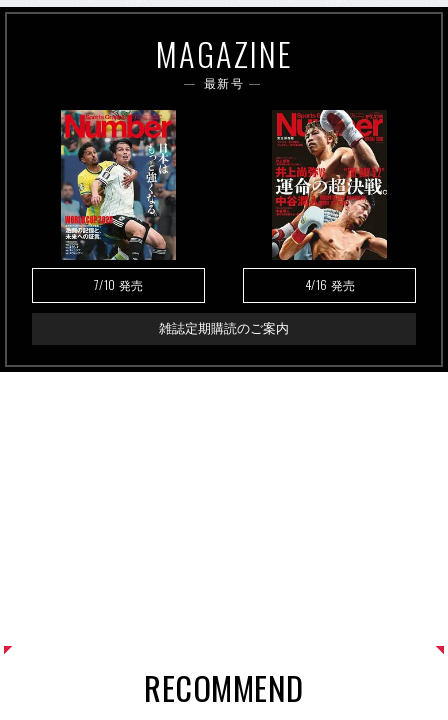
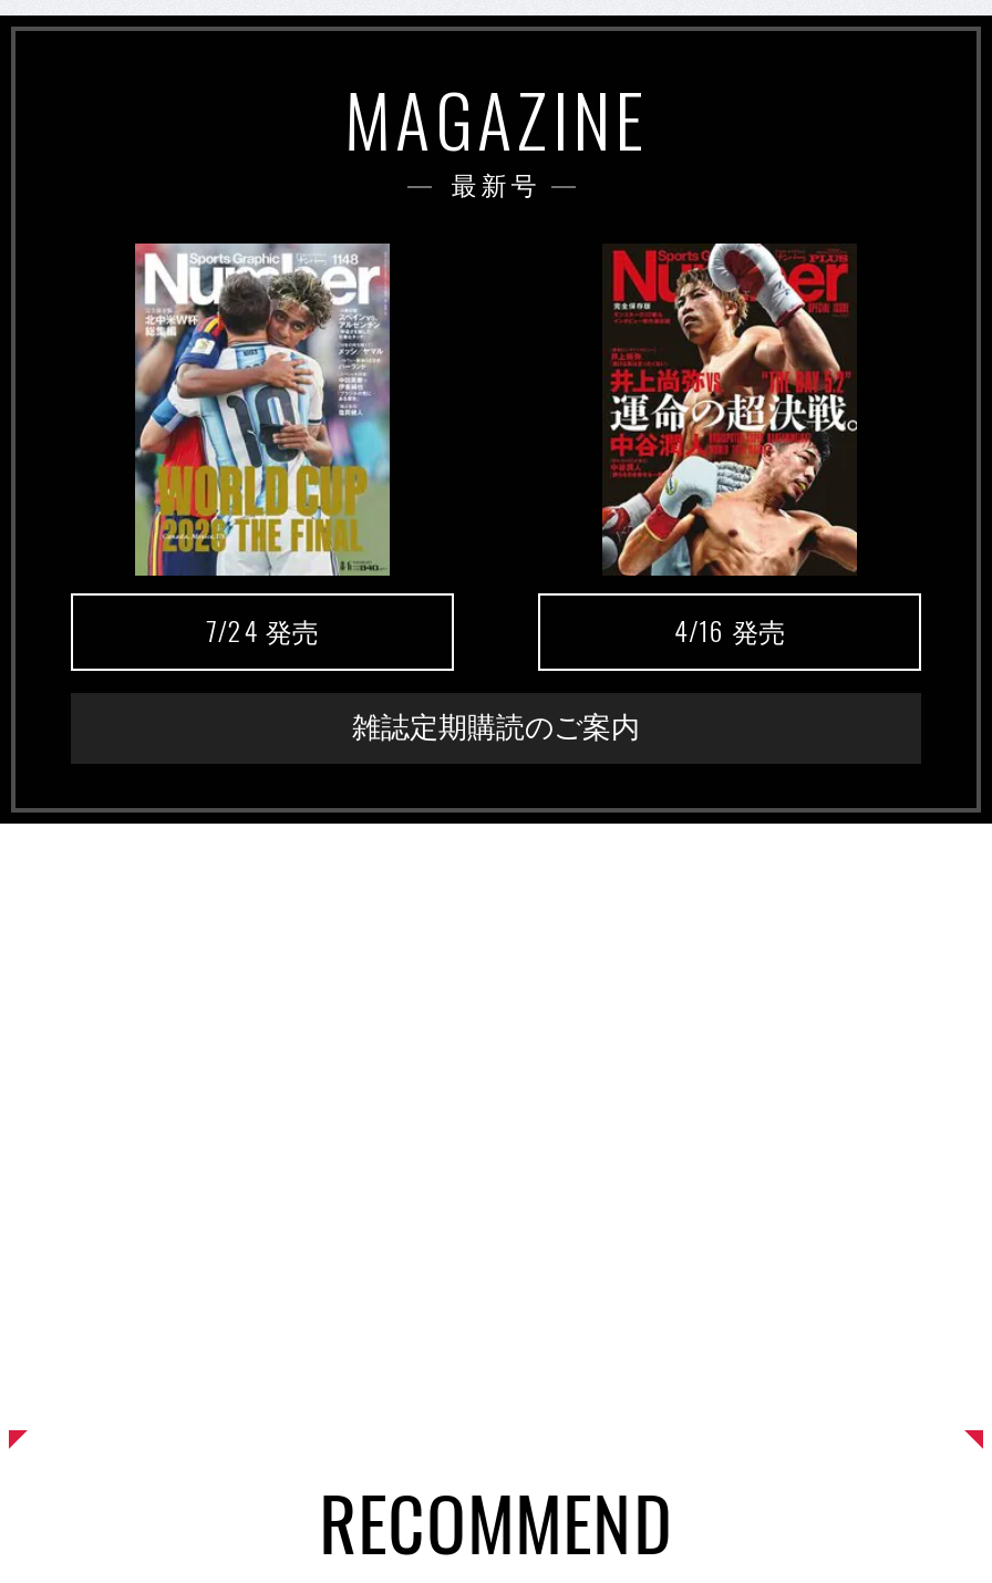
[61,109,176,292] [image] | 7/10発売 -> [133,241,392,648] [image] | 7/24発売

